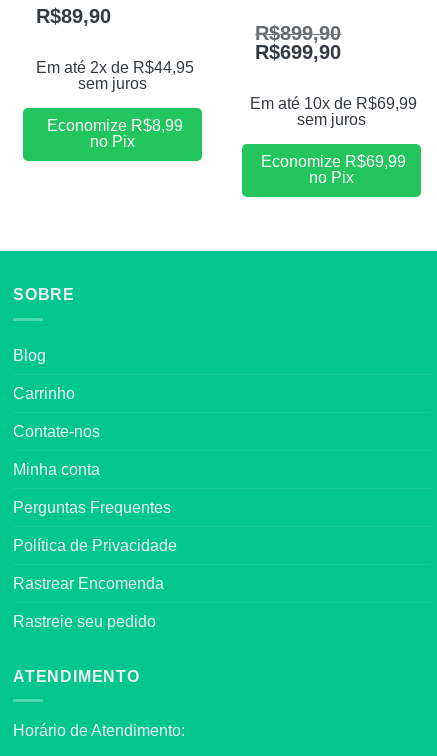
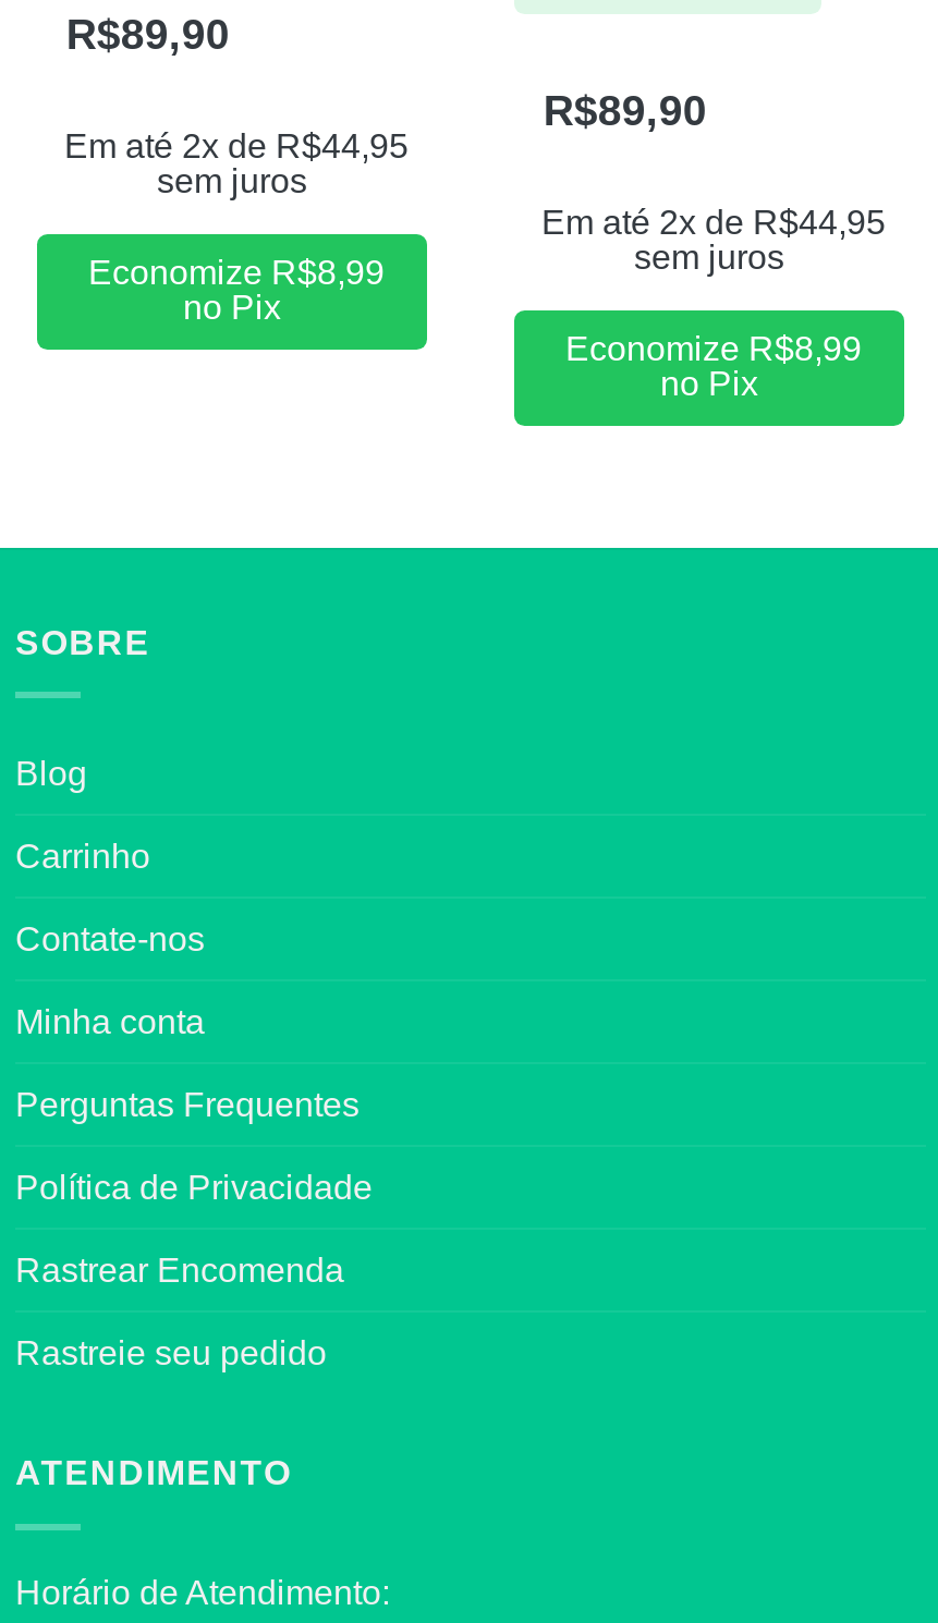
[250,21,417,112] R$899,90 | R$699,90 | Em até 10x de R$69,99 -> [541,86,886,242] R$89,90 | Em até 2x de R$44,95
[261,153,406,170] Economize R$69,99 -> [565,332,862,369] Economize R$8,99

